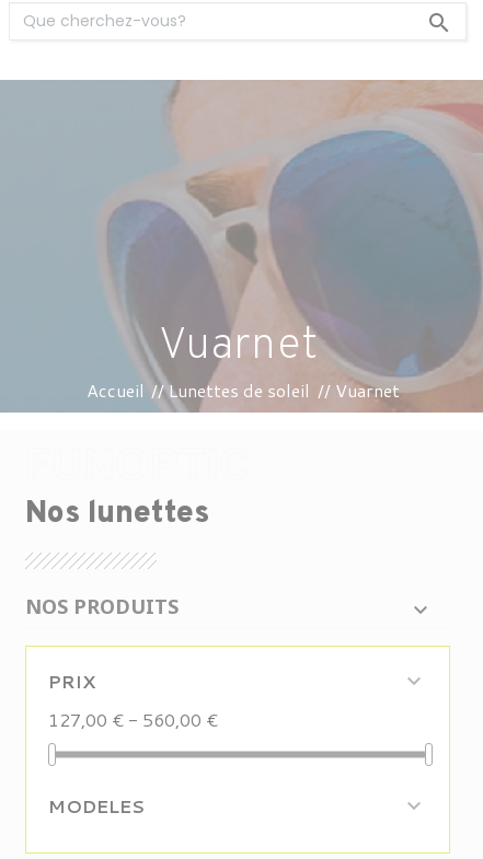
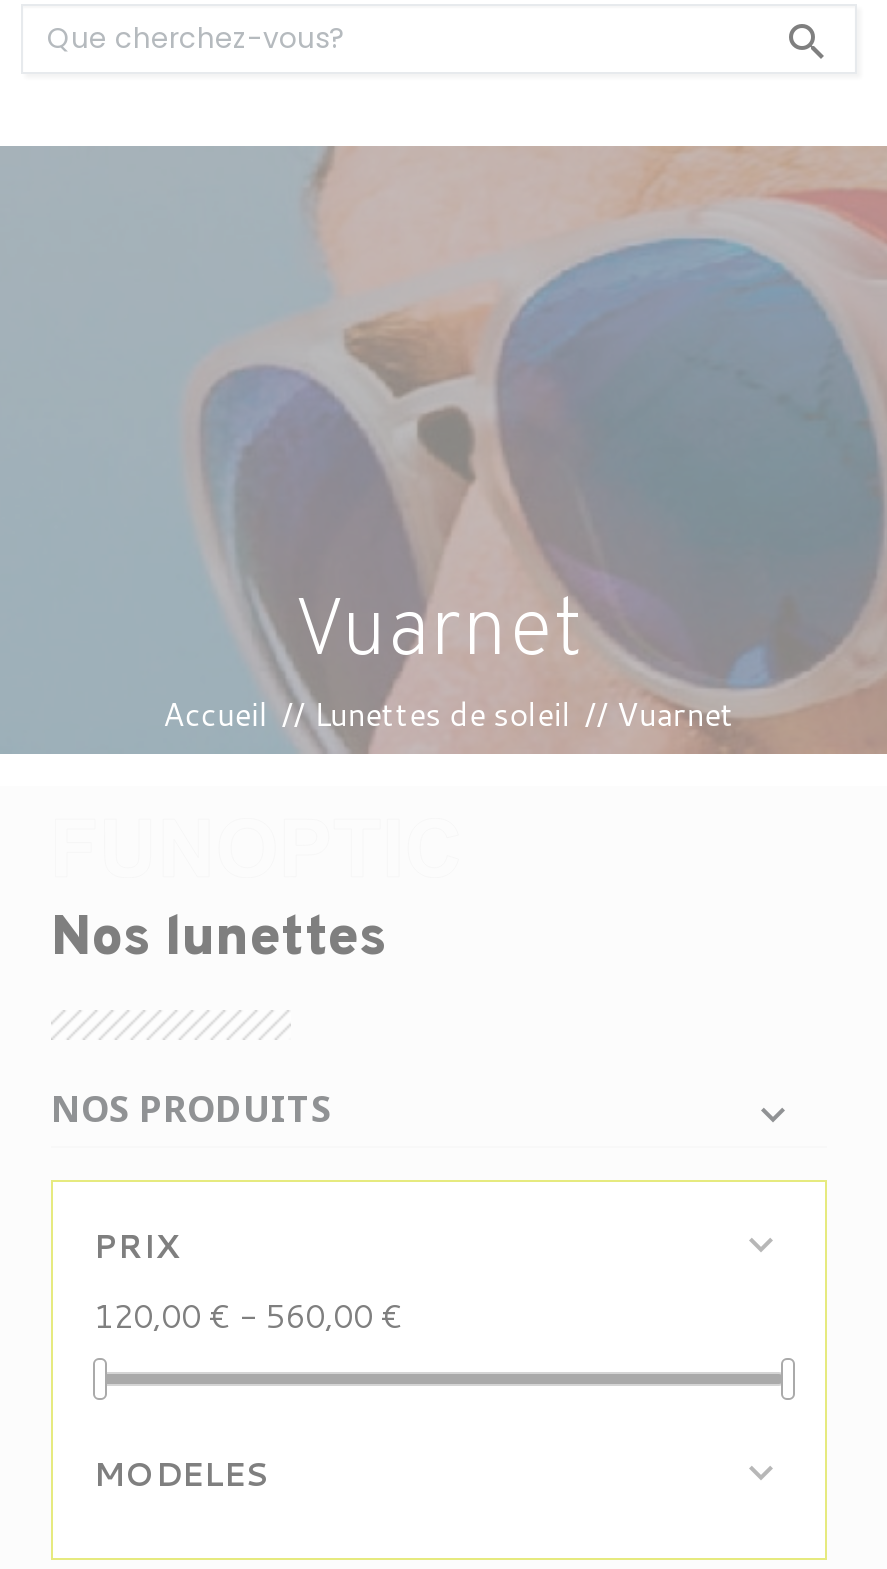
[48,707,218,732] 127,00 € - 560,00 € -> [93,1291,403,1337] 120,00 € - 560,00 €

